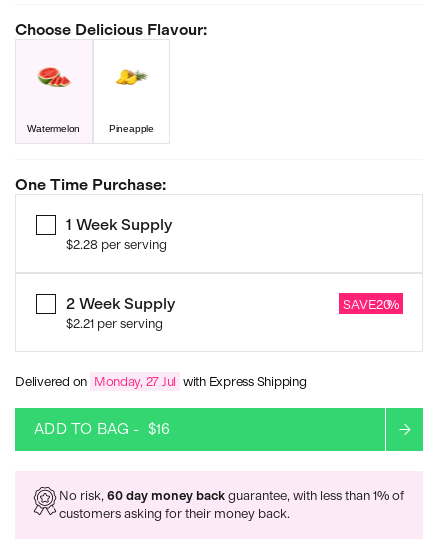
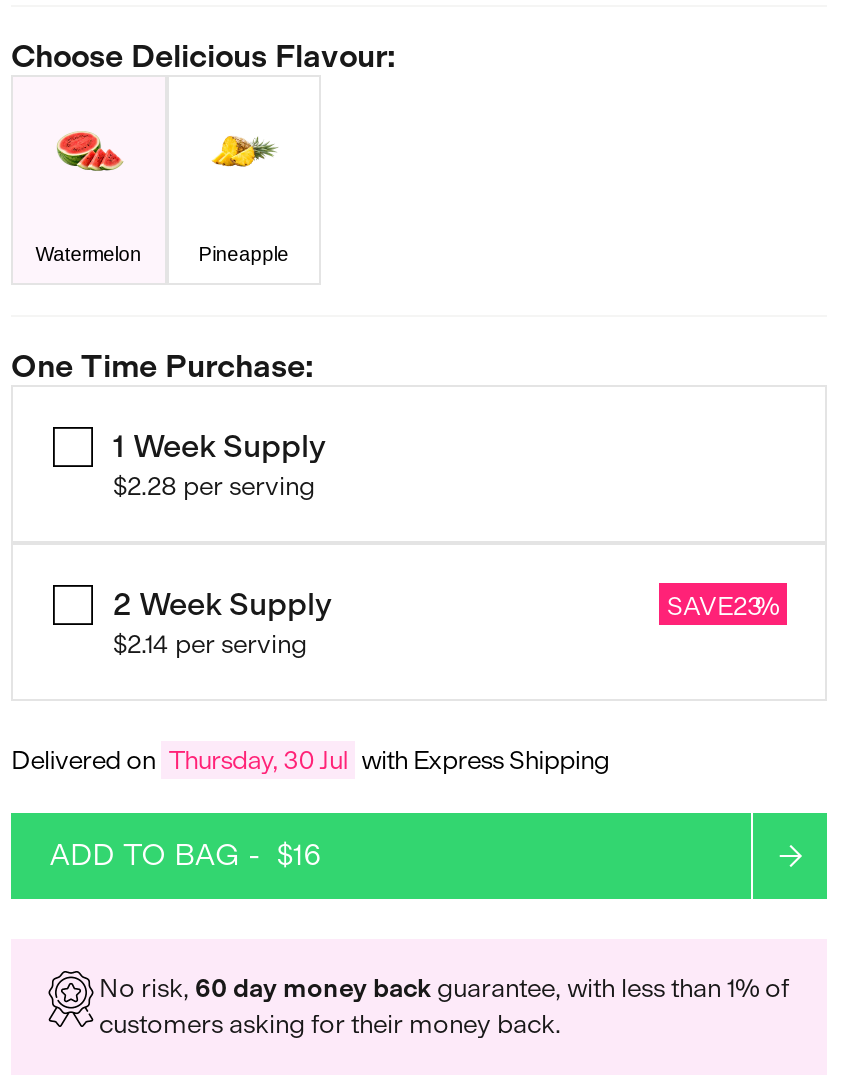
[343,297,391,312] SAVE20 -> [667,590,763,620] SAVE23
[66,316,163,331] $2.21 per serving -> [113,628,307,658] $2.14 per serving
[15,374,307,389] Delivered on Monday, 27 Jul with Express Shipping -> [11,744,609,774] Delivered on Thursday, 30 Jul with Express Shipping

